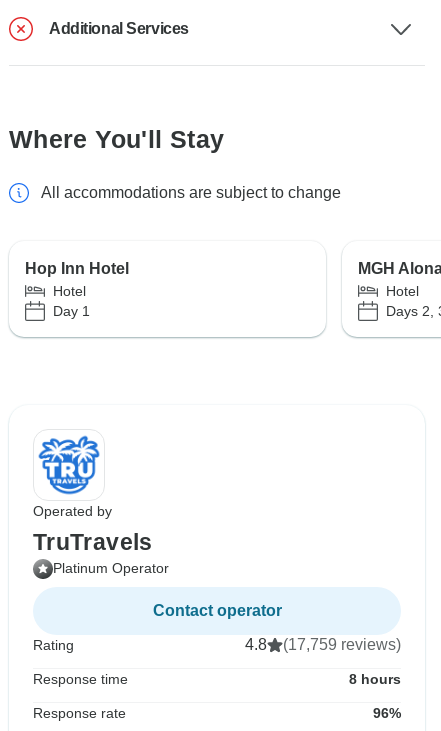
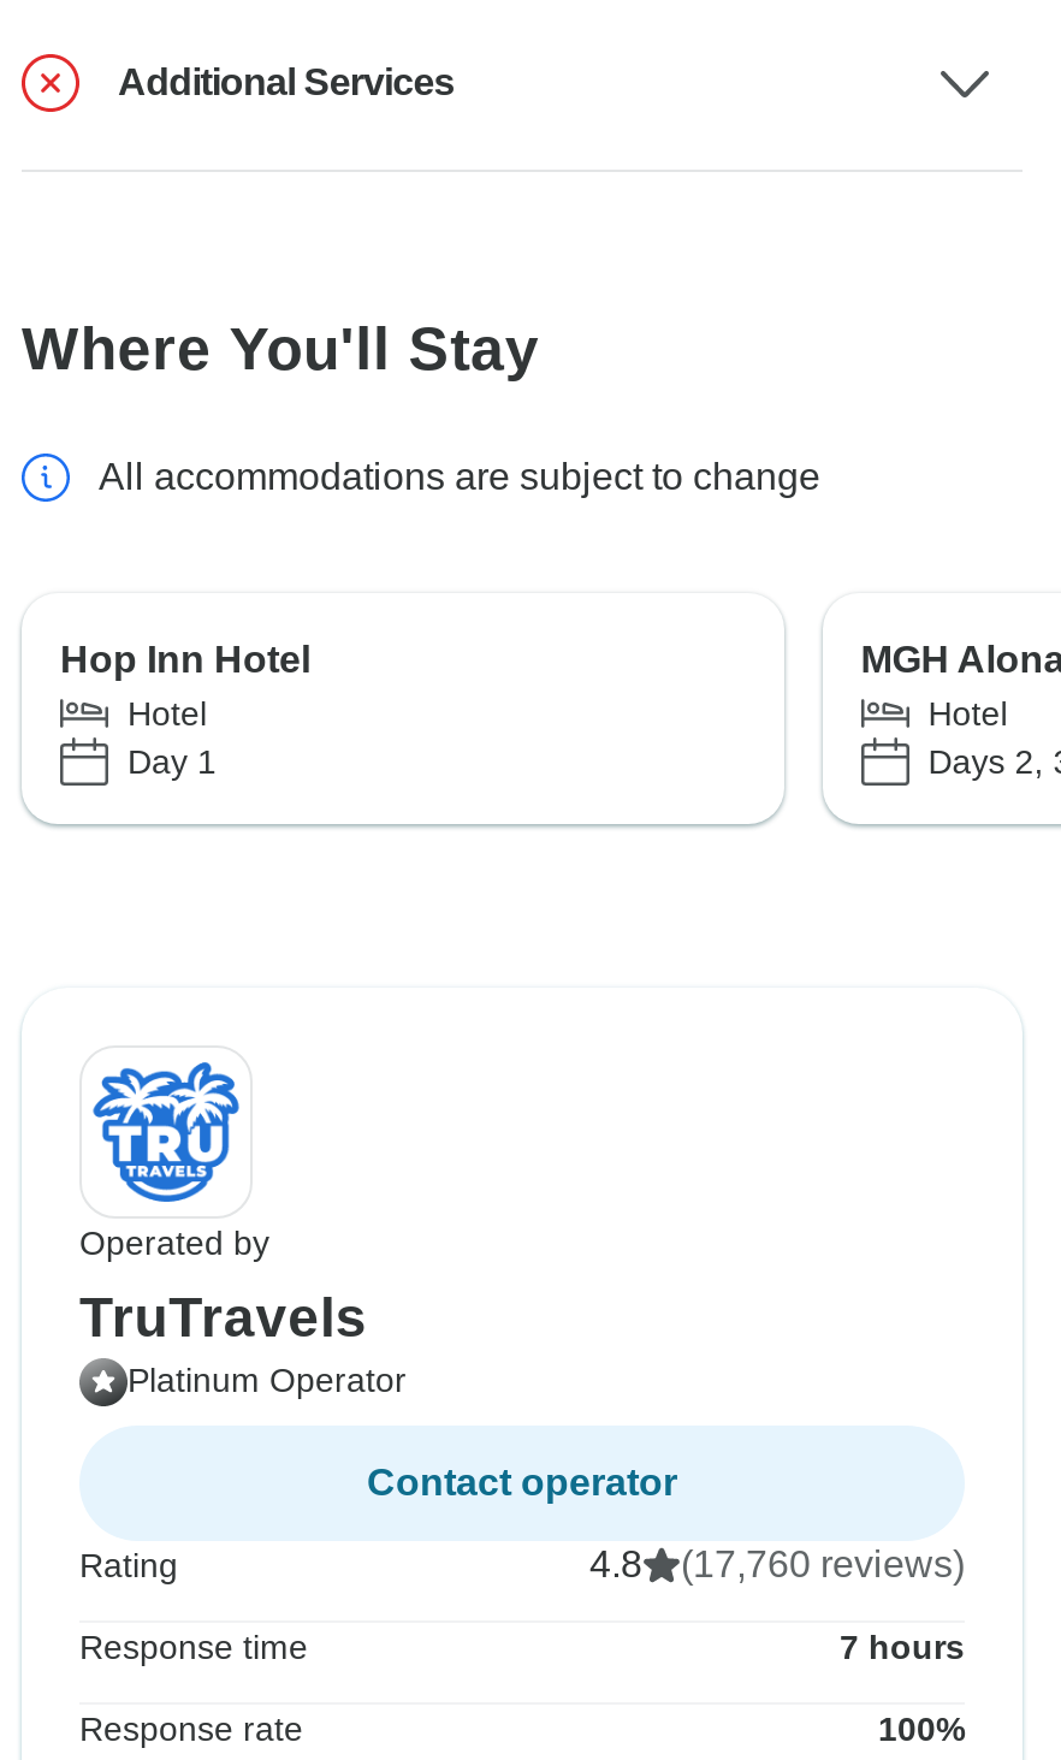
[245,636,401,653] 4.8 (17,759 reviews) -> [589,1544,965,1585] 4.8 (17,760 reviews)
[349,671,401,687] 8 hours -> [840,1628,965,1667] 7 hours
[373,705,401,721] 96% -> [878,1710,965,1749] 100%

